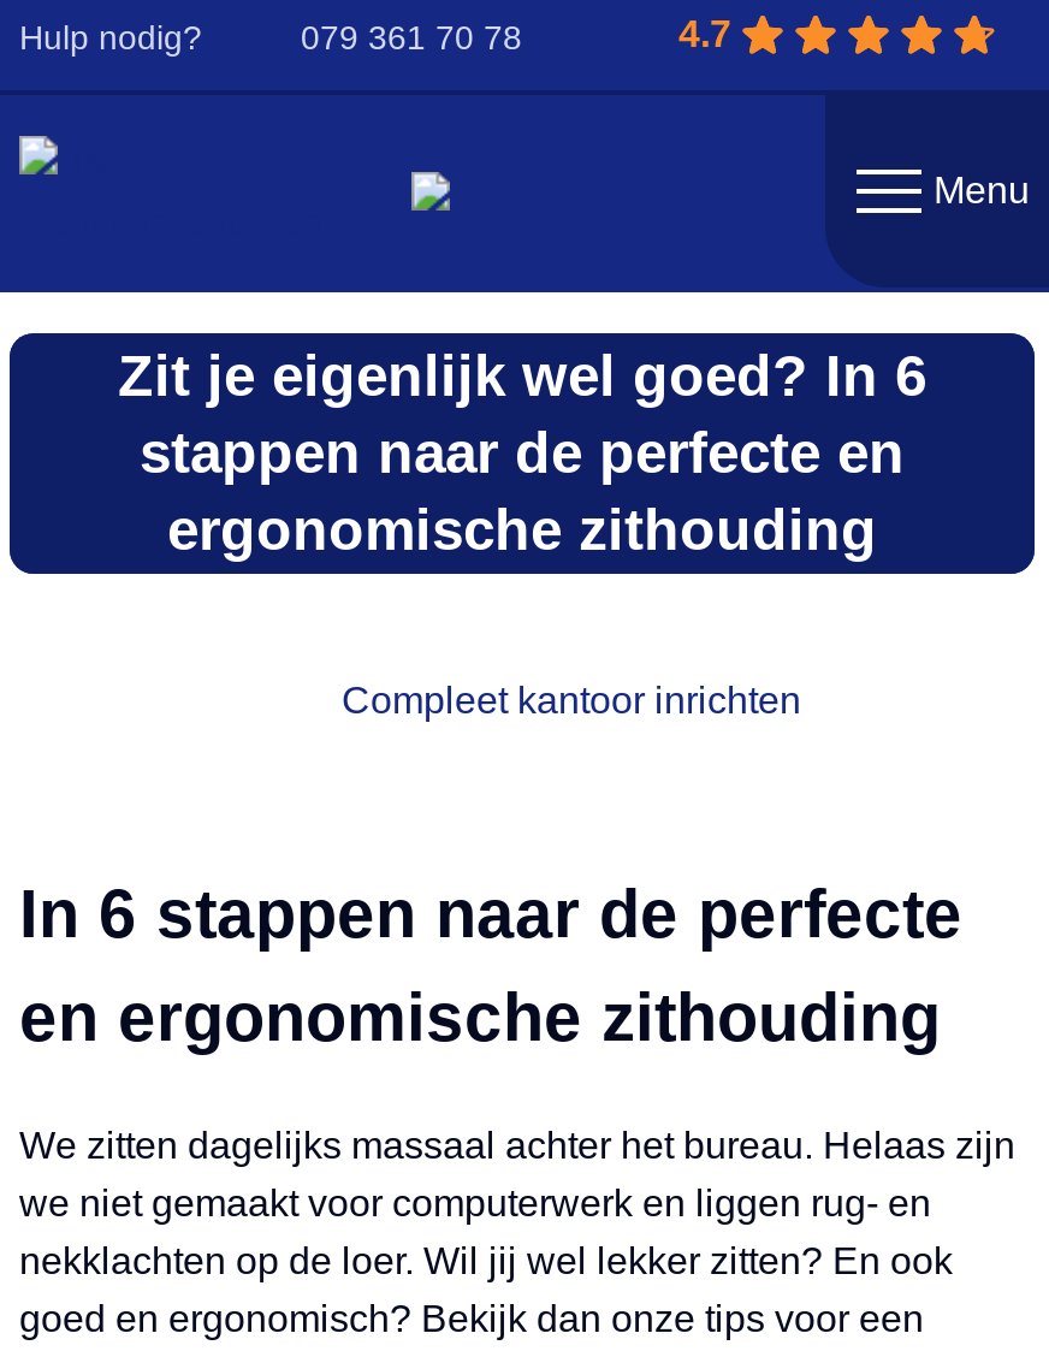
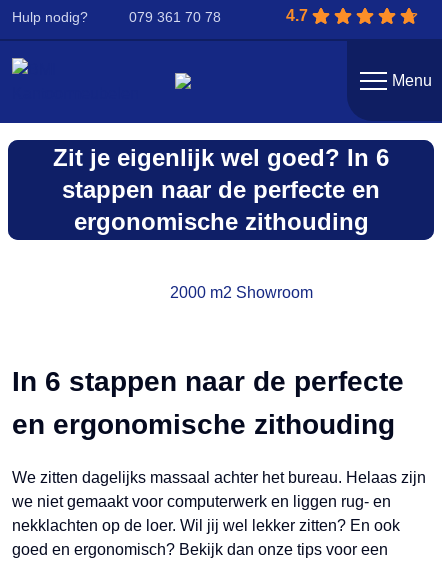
[342,680,801,721] Compleet kantoor inrichten -> [170,284,313,301] 2000 m2 Showroom

